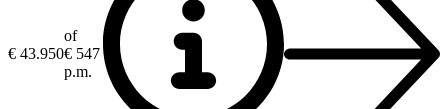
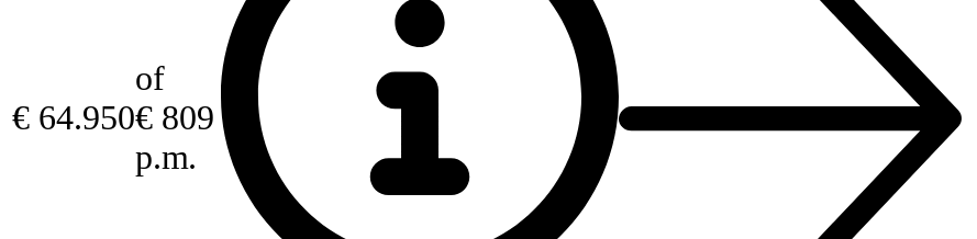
[8,45,64,62] € 43.950 -> [12,99,135,136] € 64.950
[64,45,100,62] € 547 -> [135,99,214,136] € 809

